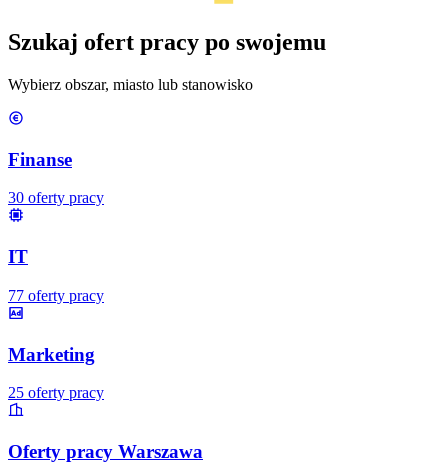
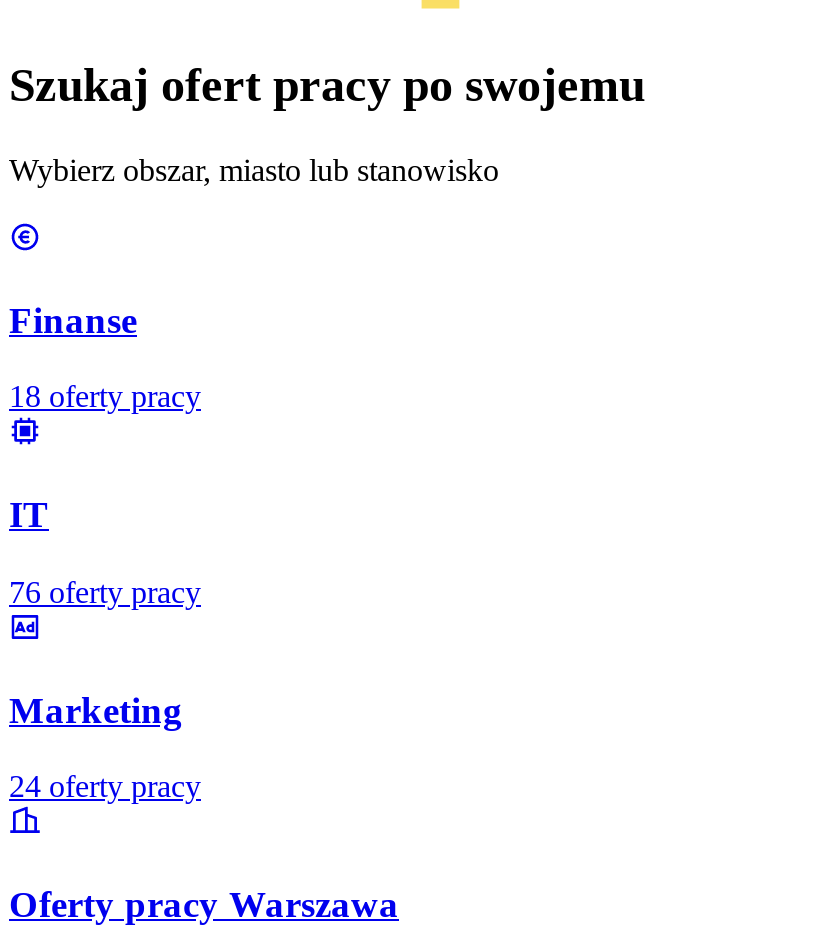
[8,189,104,206] 30 oferty pracy -> [9,380,201,414] 18 oferty pracy
[8,287,104,304] 77 oferty pracy -> [9,575,201,609] 76 oferty pracy
[8,384,104,401] 25 oferty pracy -> [9,770,201,804] 24 oferty pracy

